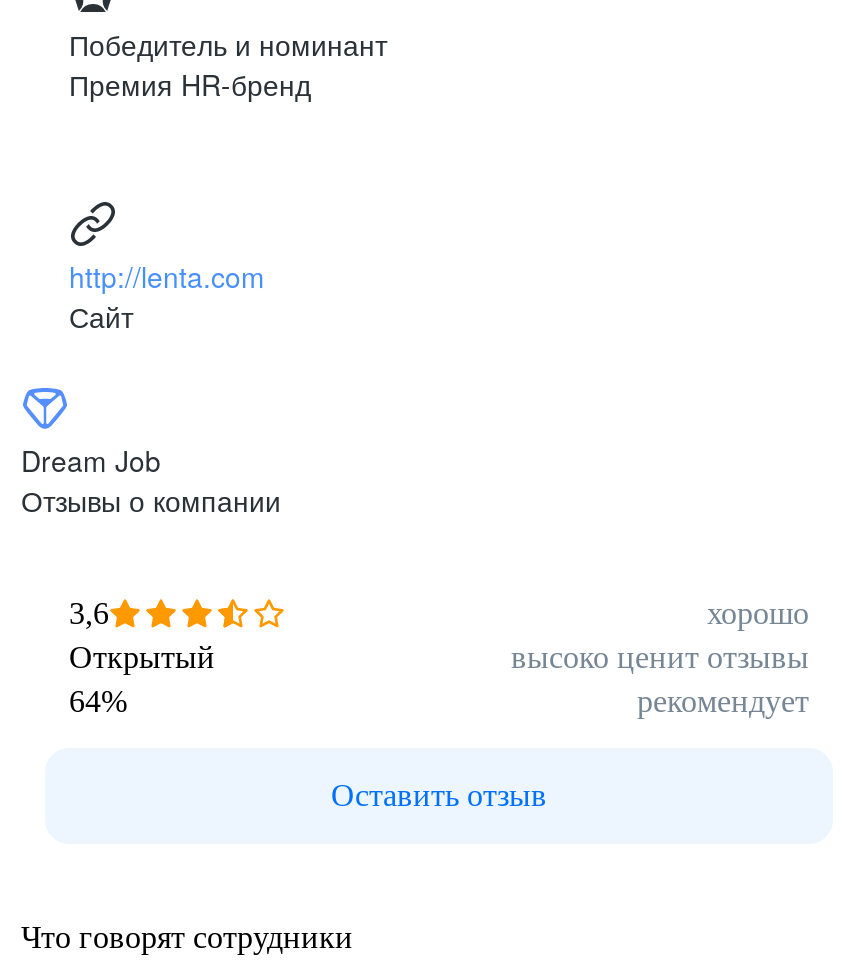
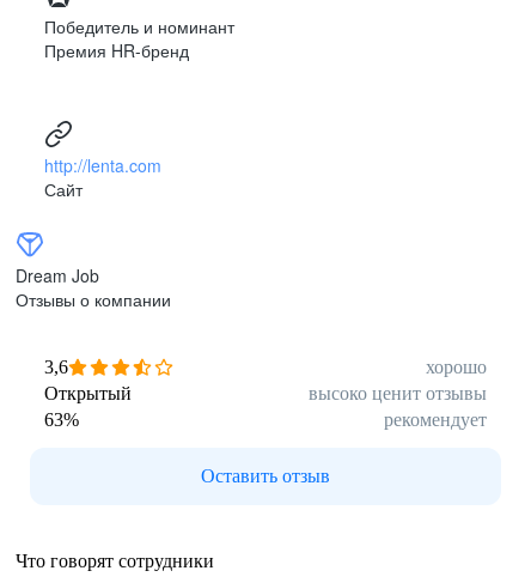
[69,684,127,718] 64% -> [44,409,79,430] 63%

